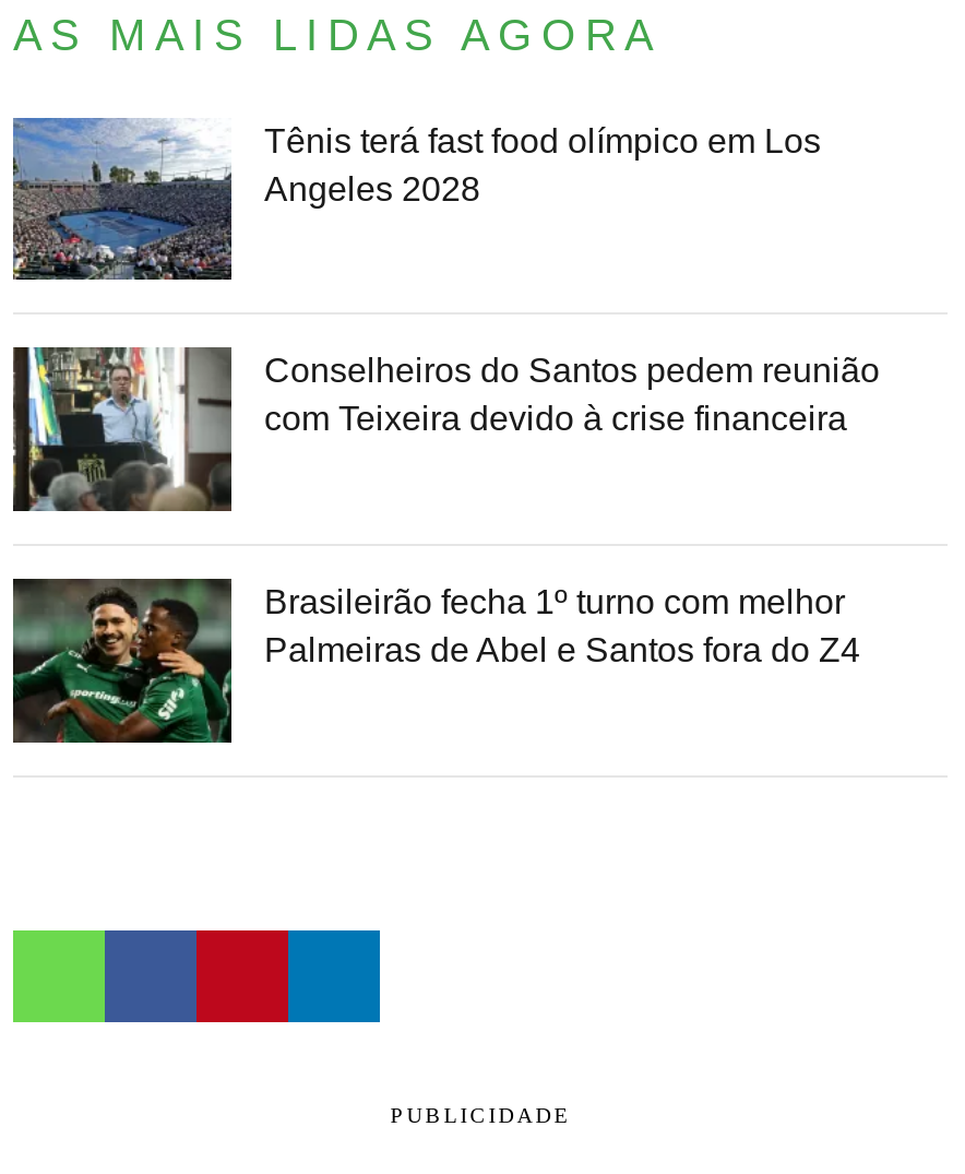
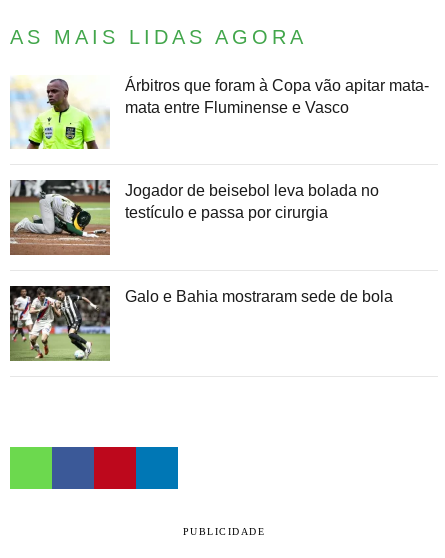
[11,116,821,282] [image] | Tênis terá fast food olímpico em Los | Angeles 2028 -> [10,75,429,150] [image] | Árbitros que foram à Copa vão apitar mata- | mata entre Fluminense e Vasco
[11,345,880,513] [image] | Conselheiros do Santos pedem reunião | com Teixeira devido à crise financeira -> [9,179,379,256] [image] | Jogador de beisebol leva bolada no | testículo e passa por cirurgia
[11,579,860,745] [image] | Brasileirão fecha 1º turno com melhor | Palmeiras de Abel e Santos fora do Z4 -> [9,286,393,362] [image] | Galo e Bahia mostraram sede de bola

